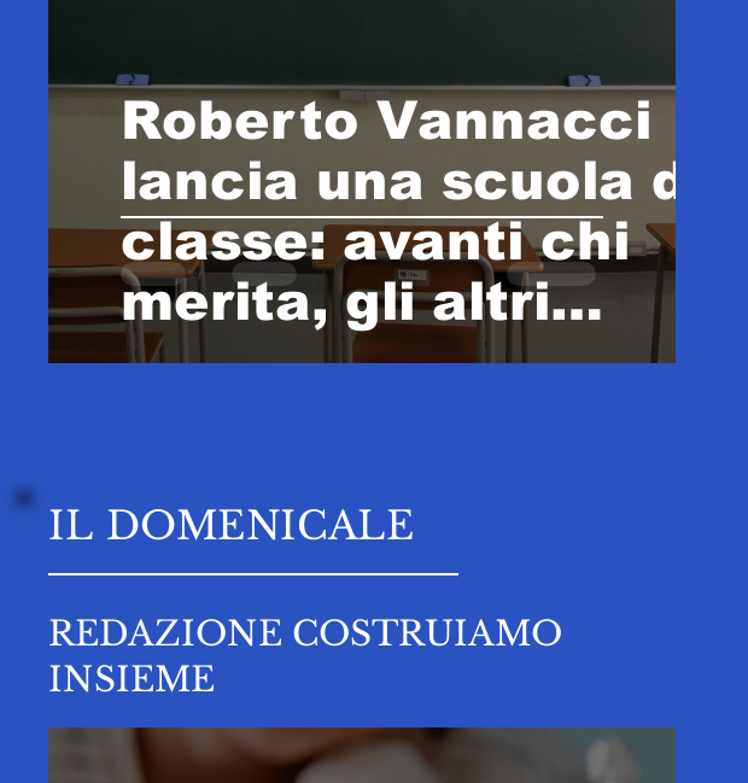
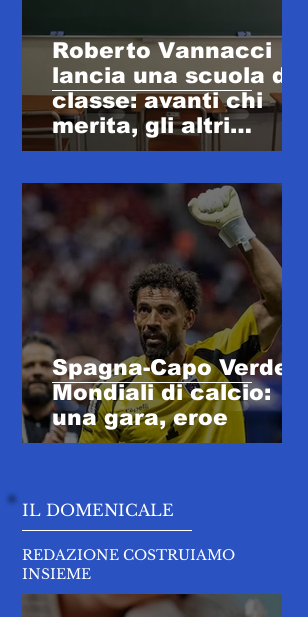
none -> [22,182,296,430] [image] | Spagna-Capo Verde, | Mondiali di calcio: | una gara, eroe
none -> [22,361,282,456] [image]

